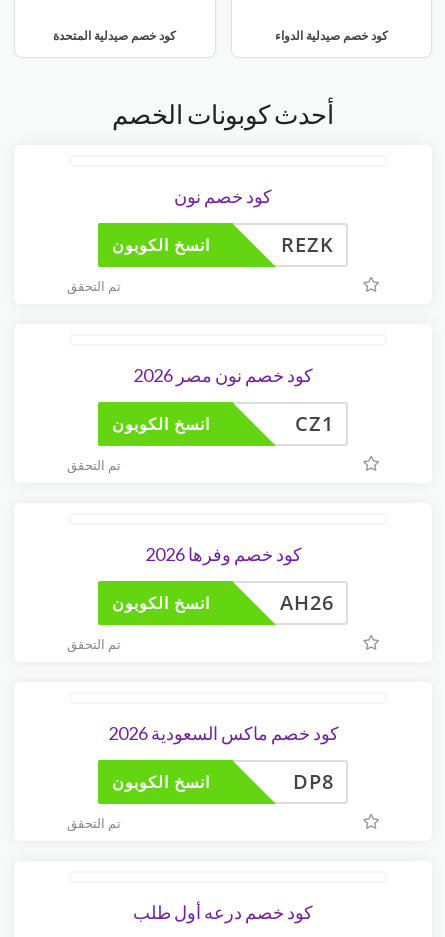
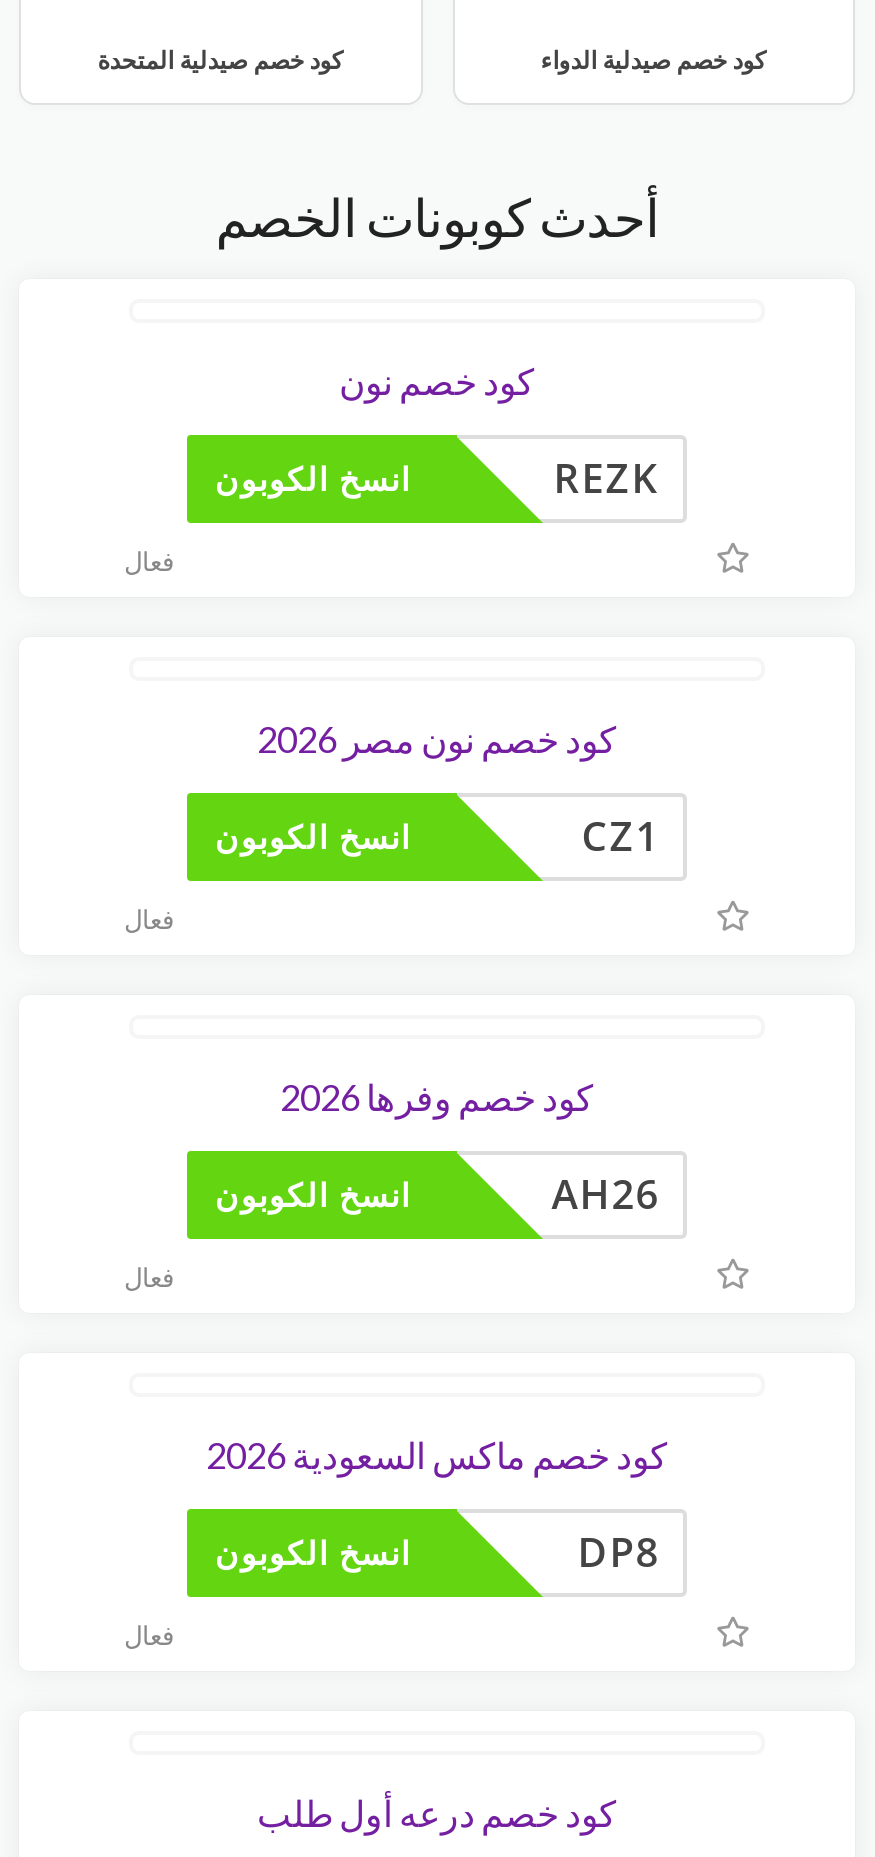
[66,277,120,295] تم التحقق -> [124,543,174,579] فعال
[66,456,120,474] تم التحقق -> [124,901,174,937] فعال
[66,635,120,653] تم التحقق -> [124,1259,174,1295] فعال
[66,814,120,832] تم التحقق -> [124,1617,174,1653] فعال

